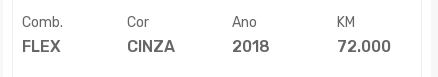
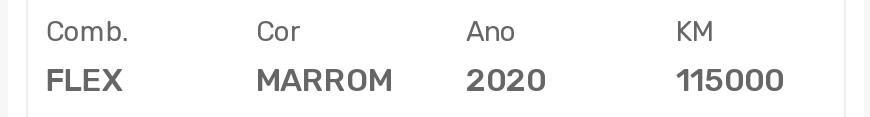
[127,37,175,56] CINZA -> [256,60,392,98] MARROM
[232,37,270,56] 2018 -> [466,60,546,98] 2020
[337,37,391,56] 72.000 -> [676,60,784,98] 115000

